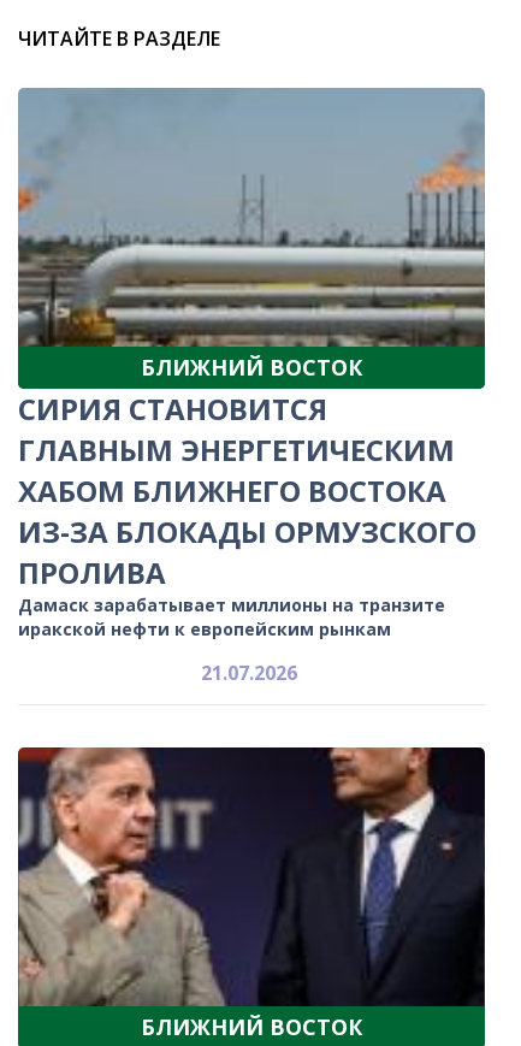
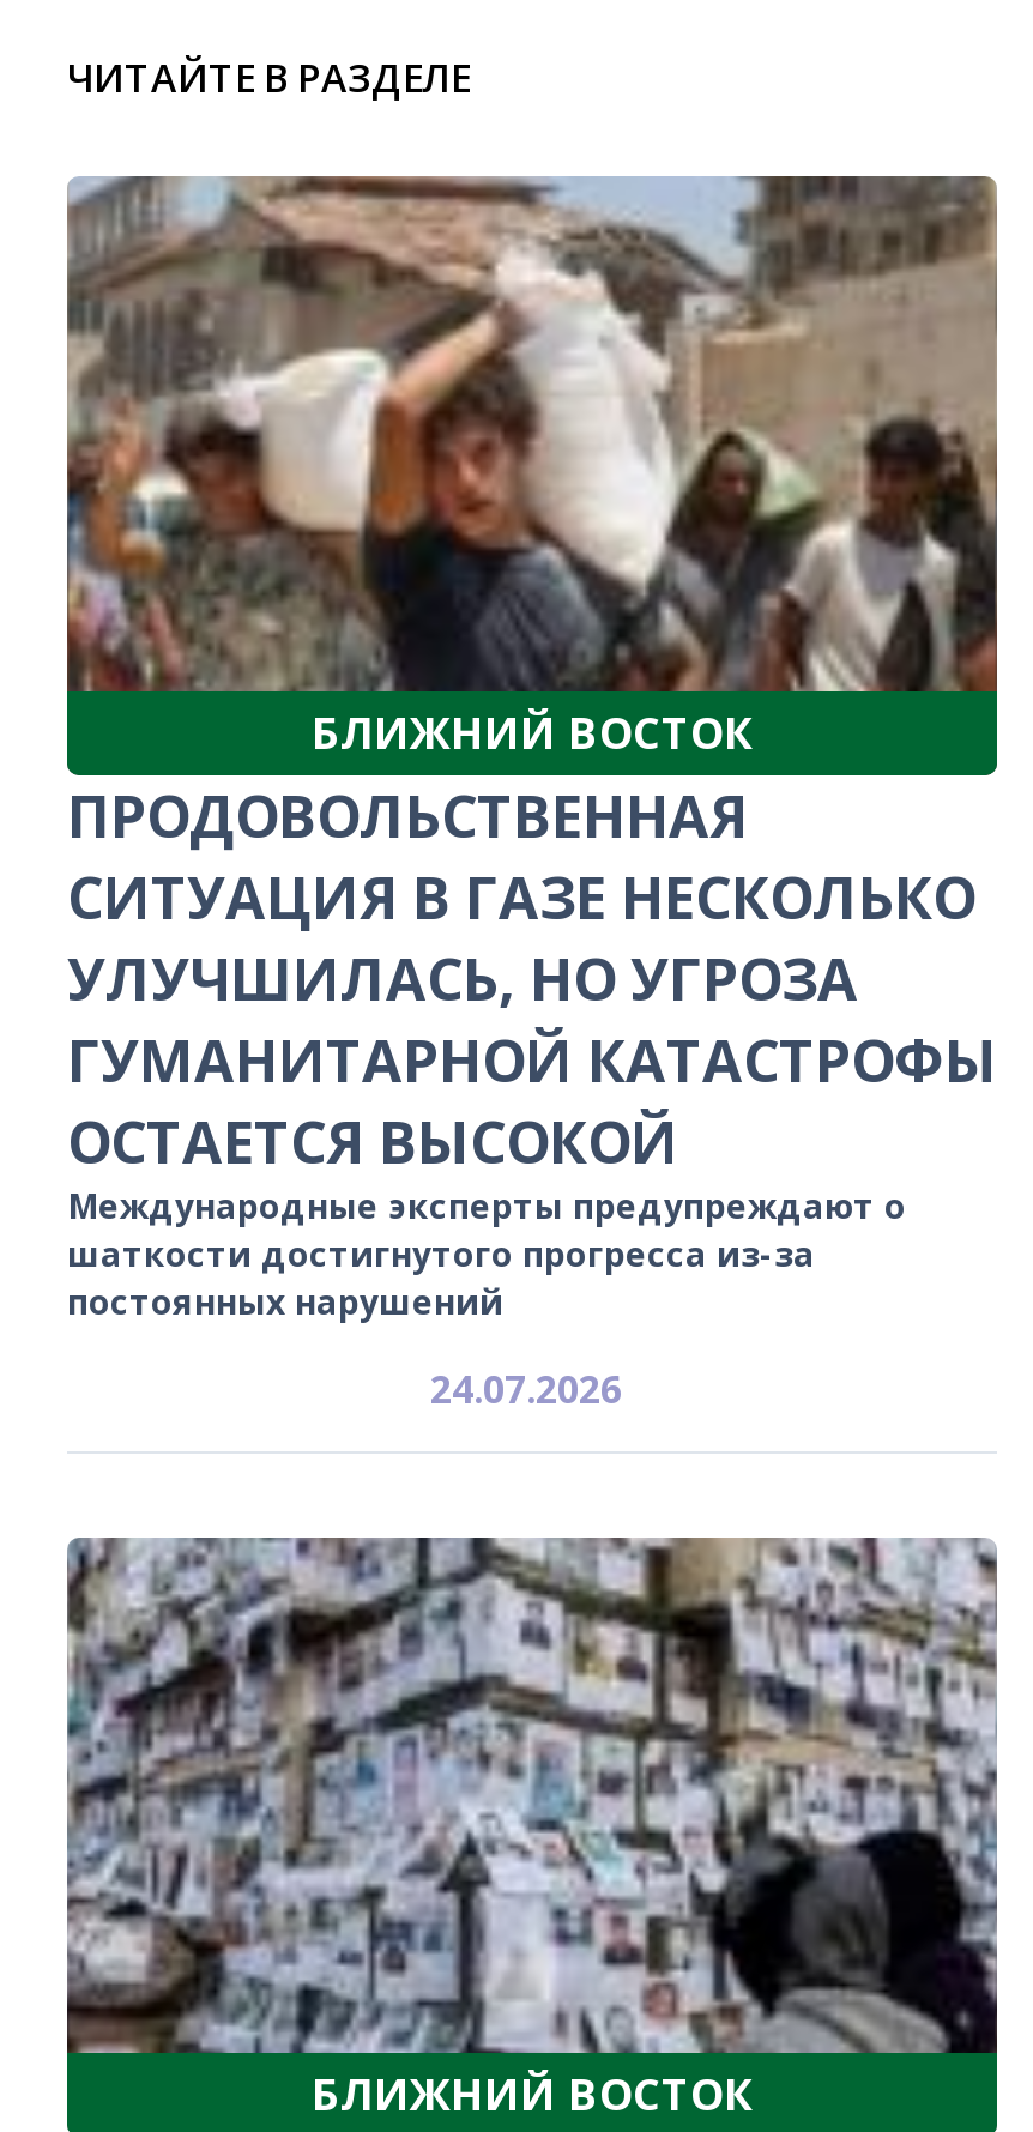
[18,88,485,640] [image] | СИРИЯ СТАНОВИТСЯ | ГЛАВНЫМ ЭНЕРГЕТИЧЕСКИМ | ХАБОМ БЛИЖНЕГО ВОСТОКА | ИЗ-ЗА БЛОКАДЫ ОРМУЗСКОГО | ПРОЛИВА | Дамаск зарабатывает миллионы на транзите | иракской нефти к европейским рынкам -> [67,174,997,1324] [image] | ПРОДОВОЛЬСТВЕННАЯ | СИТУАЦИЯ В ГАЗЕ НЕСКОЛЬКО | УЛУЧШИЛАСЬ, НО УГРОЗА | ГУМАНИТАРНОЙ КАТАСТРОФЫ | ОСТАЕТСЯ ВЫСОКОЙ | Международные эксперты предупреждают о | шаткости достигнутого прогресса из-за | постоянных нарушений
[200,659,297,686] 21.07.2026 -> [430,1362,622,1415] 24.07.2026
[17,746,485,1007] [image] -> [67,1535,999,2055] [image]

